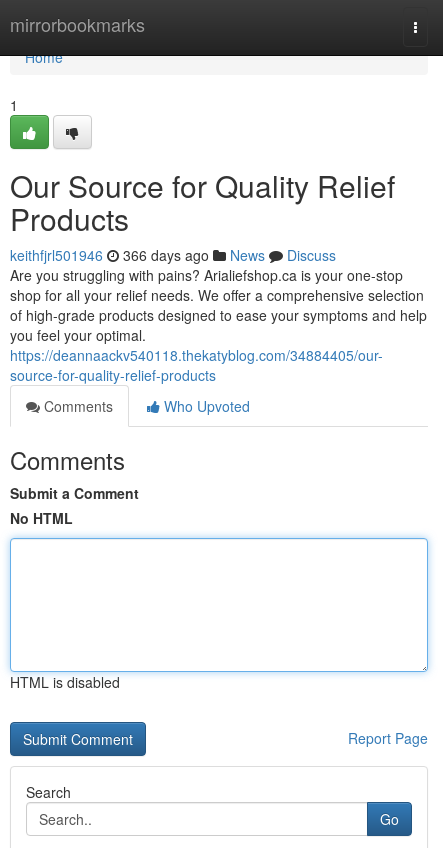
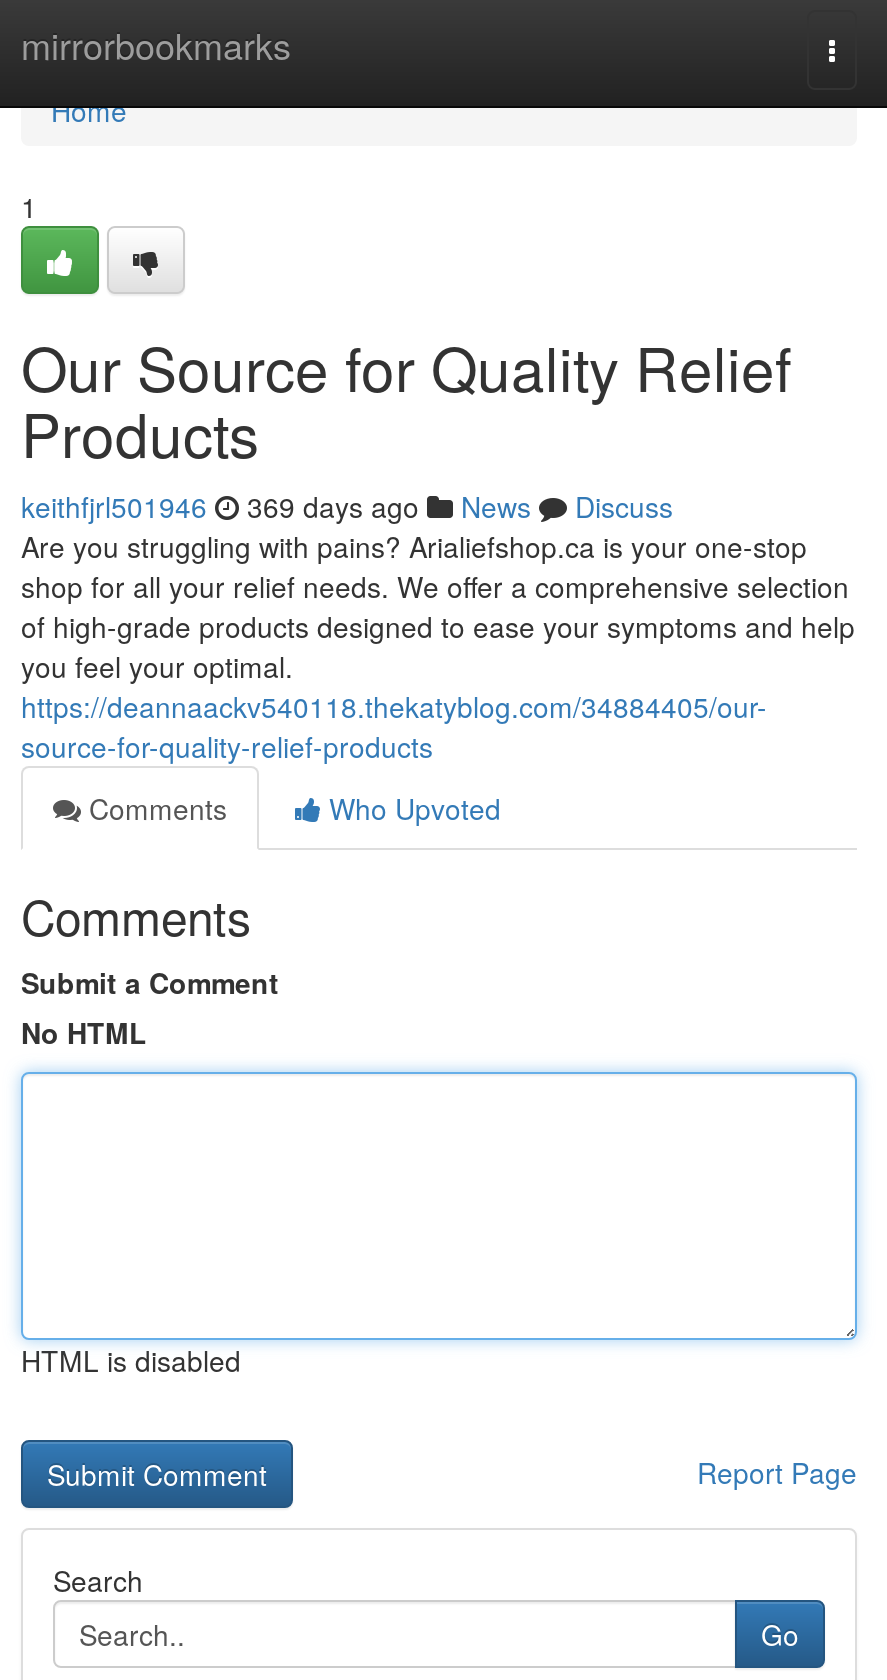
[10,245,336,265] keithfjrl501946 366 days ago News Discuss -> [21,486,673,526] keithfjrl501946 369 days ago News Discuss

